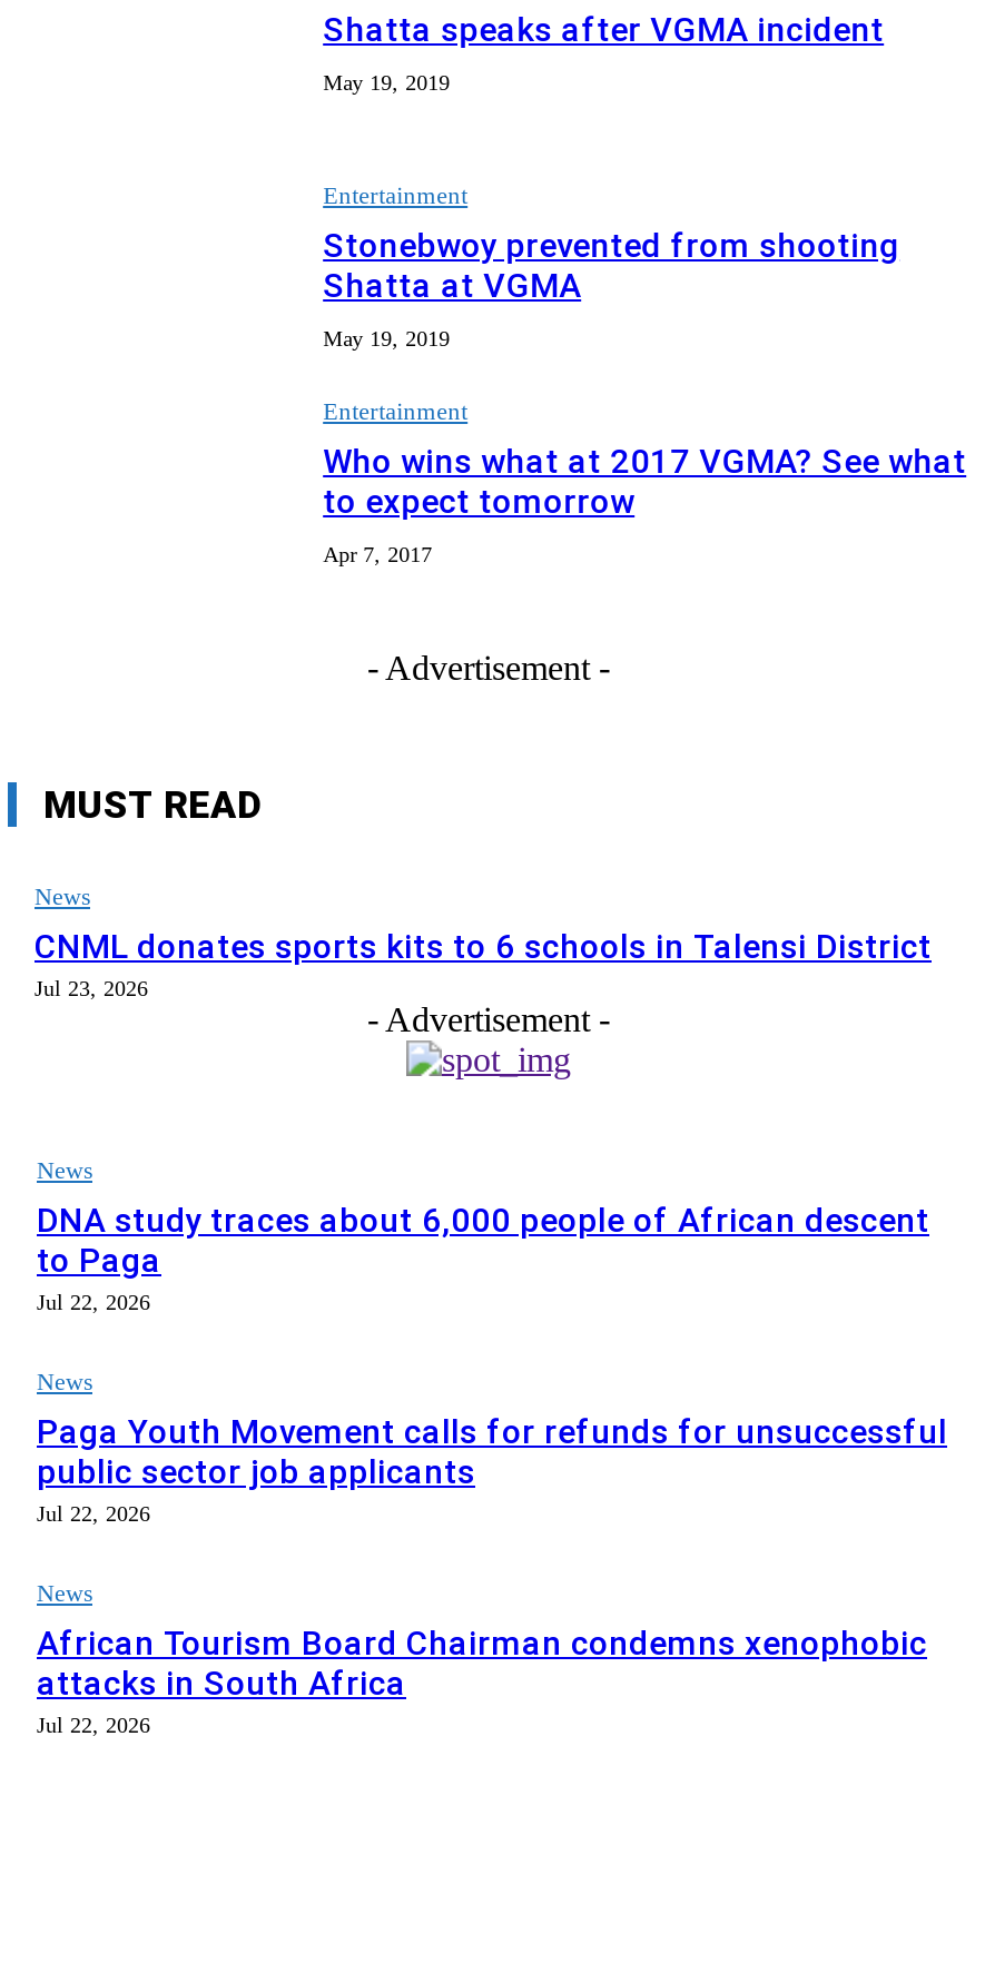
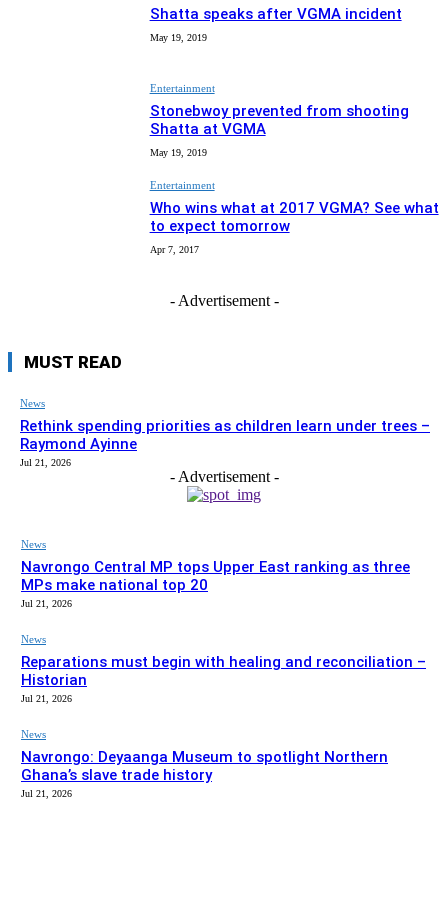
[35,928,932,1001] CNML donates sports kits to 6 schools in Talensi District | Jul 23, 2026 -> [20,417,430,468] Rethink spending priorities as children learn under trees – | Raymond Ayinne | Jul 21, 2026
[37,1201,929,1315] DNA study traces about 6,000 people of African descent | to Paga | Jul 22, 2026 -> [21,558,410,609] Navrongo Central MP tops Upper East ranking as three | MPs make national top 20 | Jul 21, 2026
[37,1413,947,1526] Paga Youth Movement calls for refunds for unsuccessful | public sector job applicants | Jul 22, 2026 -> [21,653,426,704] Reparations must begin with healing and reconciliation – | Historian | Jul 21, 2026
[37,1624,927,1738] African Tourism Board Chairman condemns xenophobic | attacks in South Africa | Jul 22, 2026 -> [21,748,388,799] Navrongo: Deyaanga Museum to spotlight Northern | Ghana’s slave trade history | Jul 21, 2026

